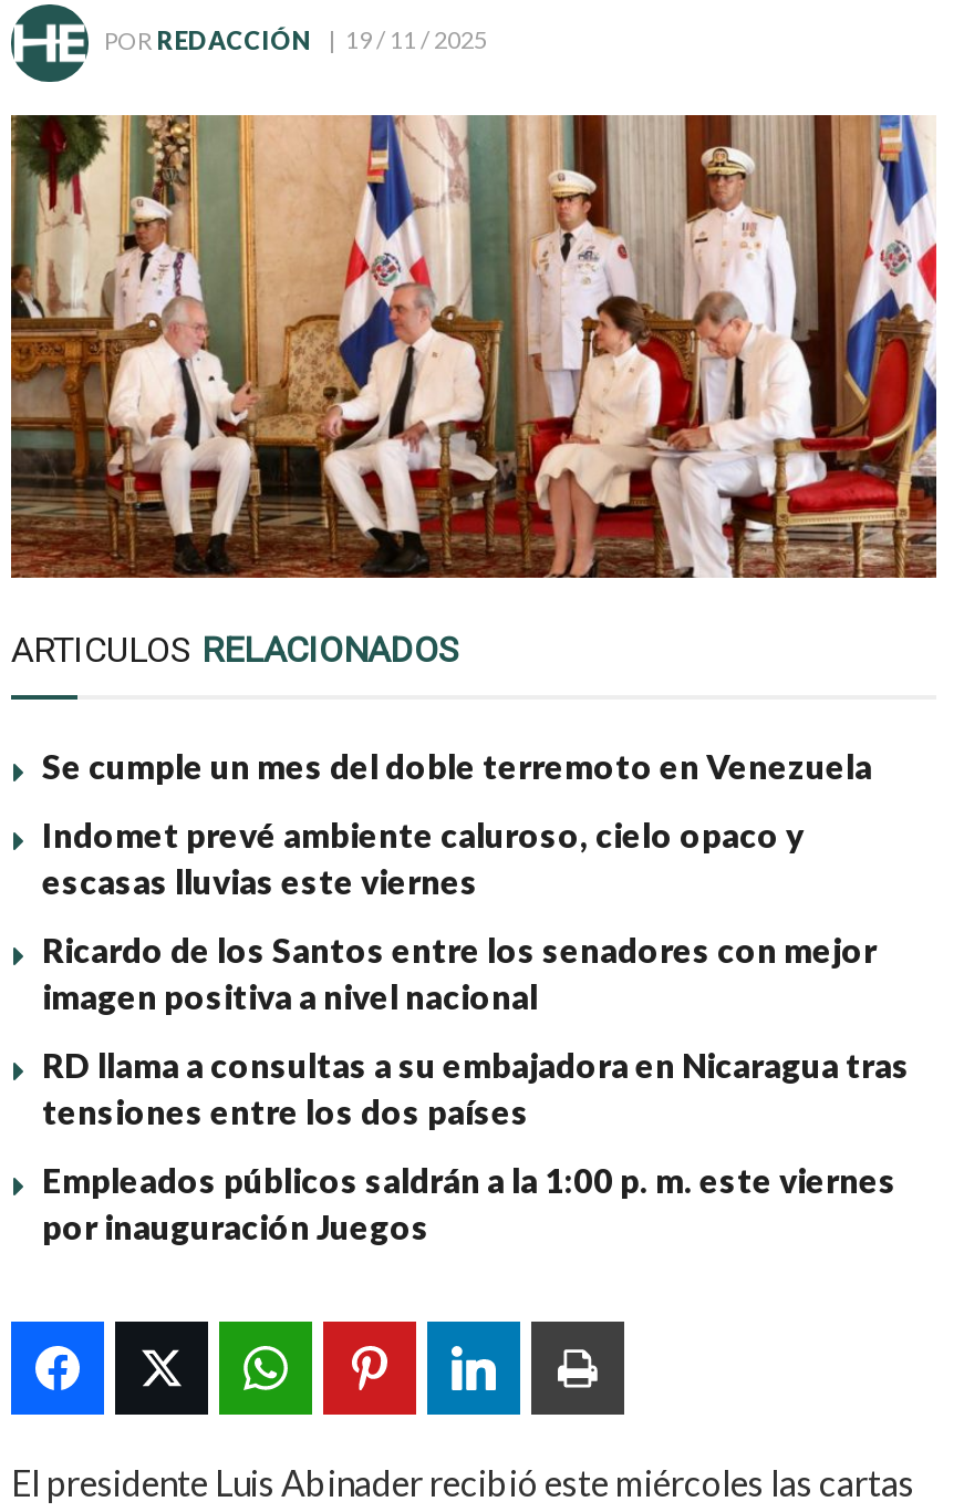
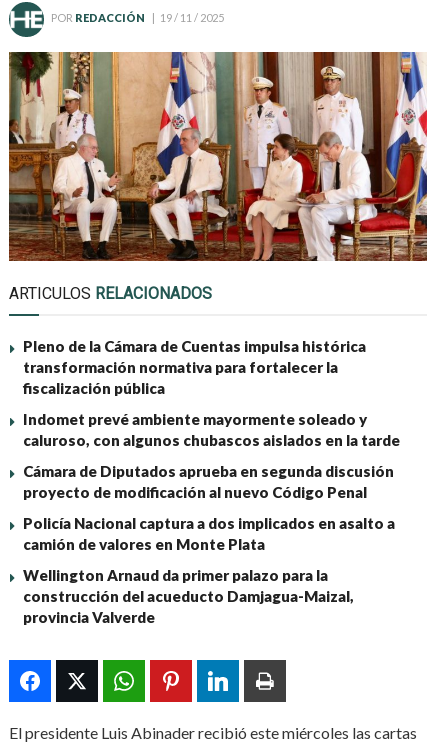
[42,746,872,785] Se cumple un mes del doble terremoto en Venezuela -> [23,337,366,397] Pleno de la Cámara de Cuentas impulsa histórica | transformación normativa para fortalecer la | fiscalización pública
[42,814,804,901] Indomet prevé ambiente caluroso, cielo opaco y | escasas lluvias este viernes -> [23,410,400,449] Indomet prevé ambiente mayormente soleado y | caluroso, con algunos chubascos aislados en la tarde
[42,929,877,1016] Ricardo de los Santos entre los senadores con mejor | imagen positiva a nivel nacional -> [23,462,394,501] Cámara de Diputados aprueba en segunda discusión | proyecto de modificación al nuevo Código Penal
[42,1044,910,1131] RD llama a consultas a su embajadora en Nicaragua tras | tensiones entre los dos países -> [23,514,395,553] Policía Nacional captura a dos implicados en asalto a | camión de valores en Monte Plata
[42,1160,896,1246] Empleados públicos saldrán a la 1:00 p. m. este viernes | por inauguración Juegos -> [23,566,354,626] Wellington Arnaud da primer palazo para la | construcción del acueducto Damjagua-Maizal, | provincia Valverde

